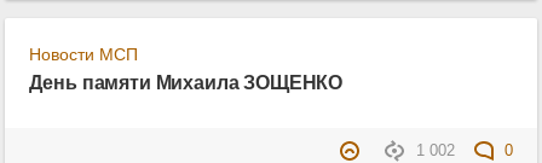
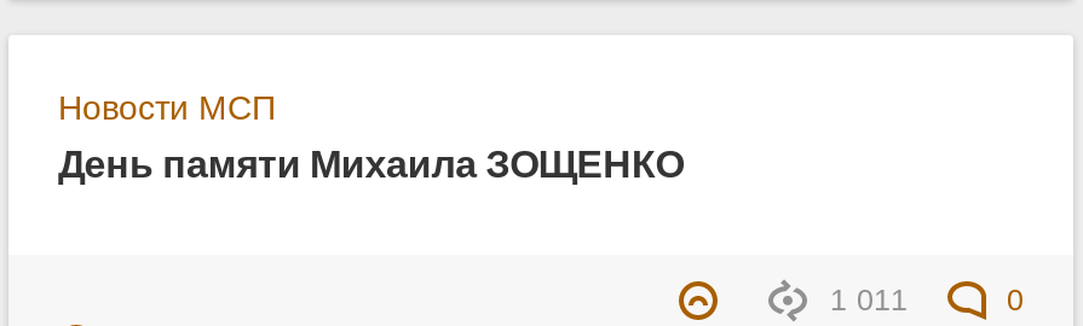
[411,143,454,159] 1 002 -> [820,285,908,319] 1 011

